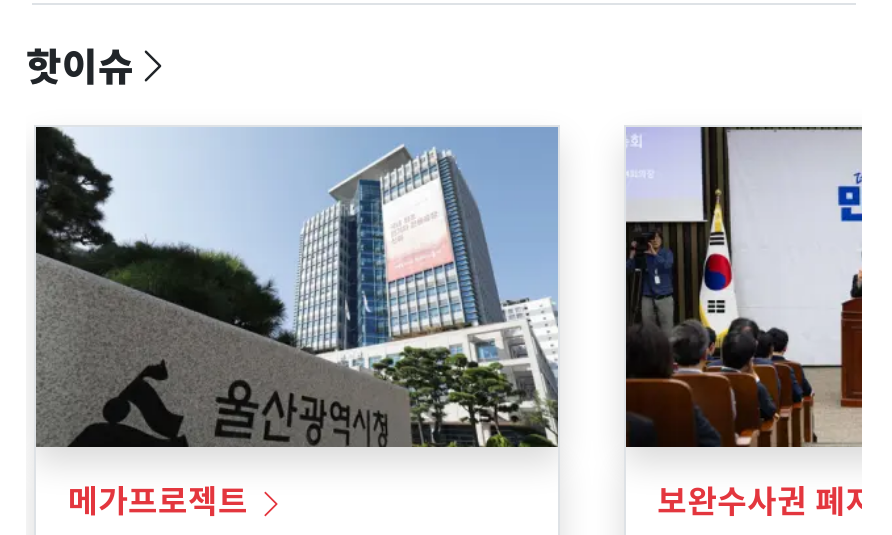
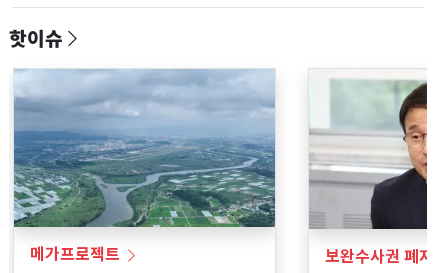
[34,125,558,449] [image] -> [14,69,276,228] [image]
[624,125,864,449] [image] -> [309,69,428,229] [image]

